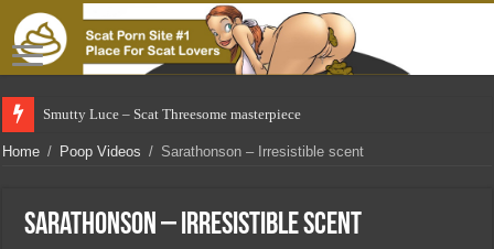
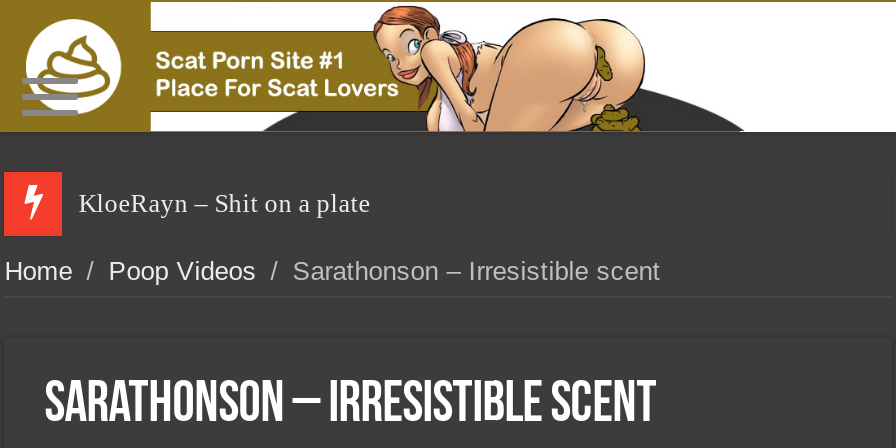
[43,106,301,123] Smutty Luce – Scat Threesome masterpiece -> [78,188,370,218] KloeRayn – Shit on a plate

